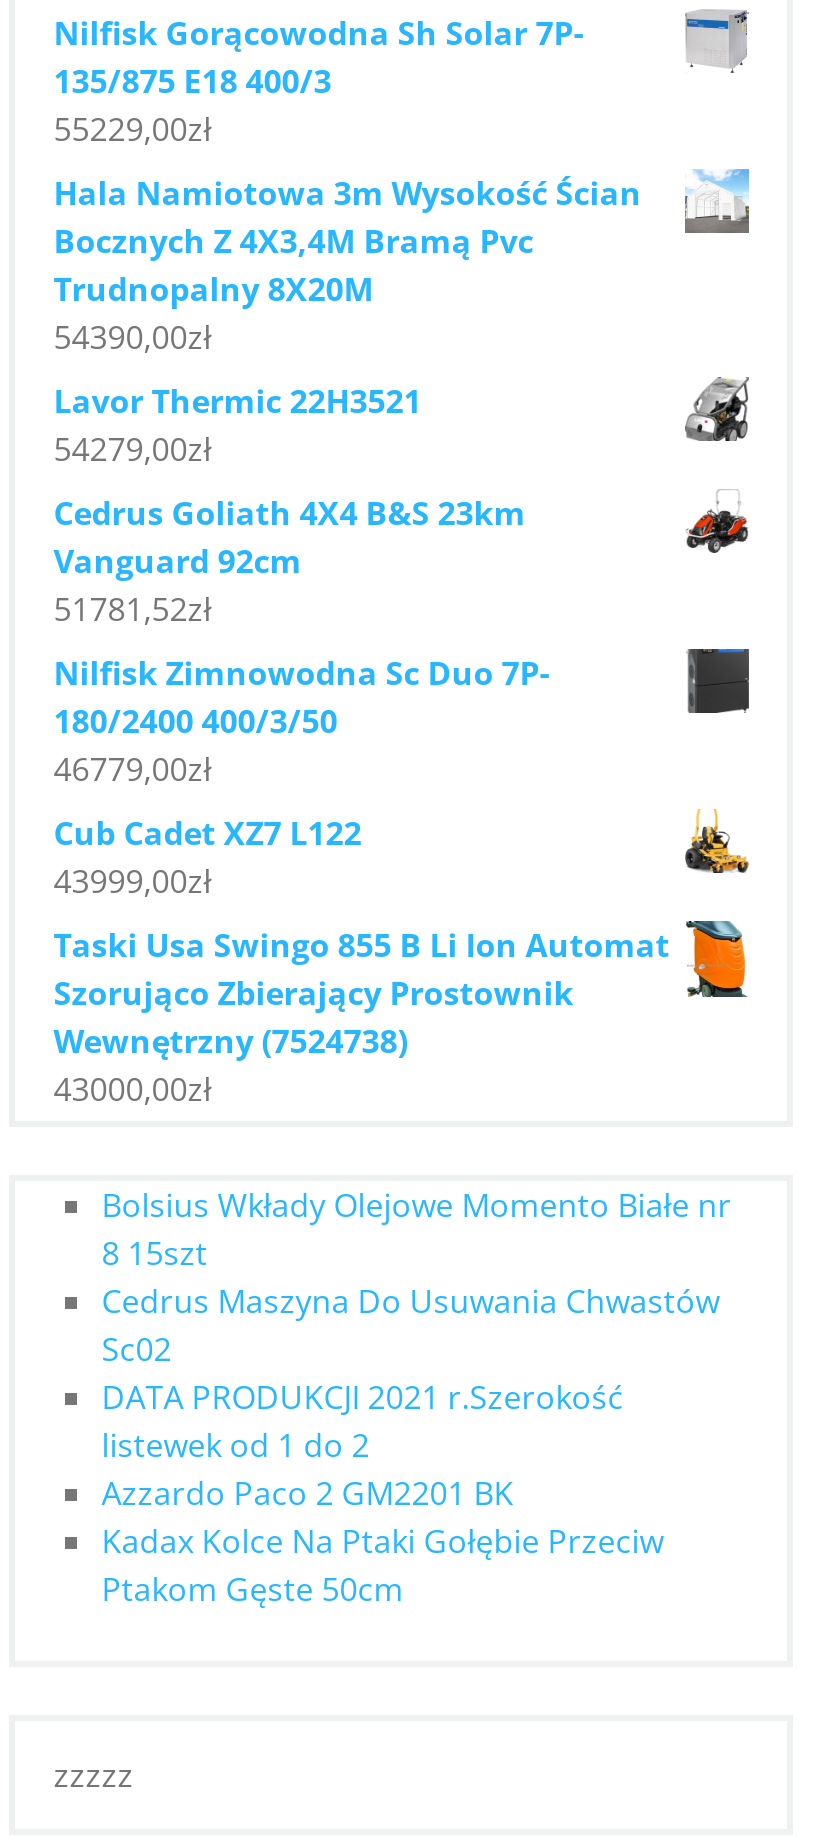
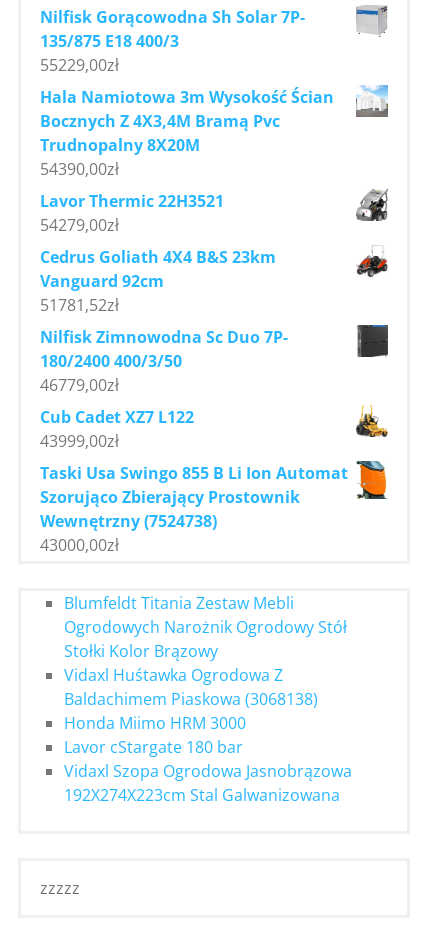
[101,1184,731,1612] Bolsius Wkłady Olejowe Momento Białe nr | 8 15szt | Cedrus Maszyna Do Usuwania Chwastów | Sc02 | DATA PRODUKCJI 2021 r.Szerokość | listewek od 1 do 2 | Azzardo Paco 2 GM2201 BK | Kadax Kolce Na Ptaki Gołębie Przeciw | Ptakom Gęste 50cm -> [64,592,352,806] Blumfeldt Titania Zestaw Mebli | Ogrodowych Narożnik Ogrodowy Stół | Stołki Kolor Brązowy | Vidaxl Huśtawka Ogrodowa Z | Baldachimem Piaskowa (3068138) | Honda Miimo HRM 3000 | Lavor cStargate 180 bar | Vidaxl Szopa Ogrodowa Jasnobrązowa | 192X274X223cm Stal Galwanizowana

